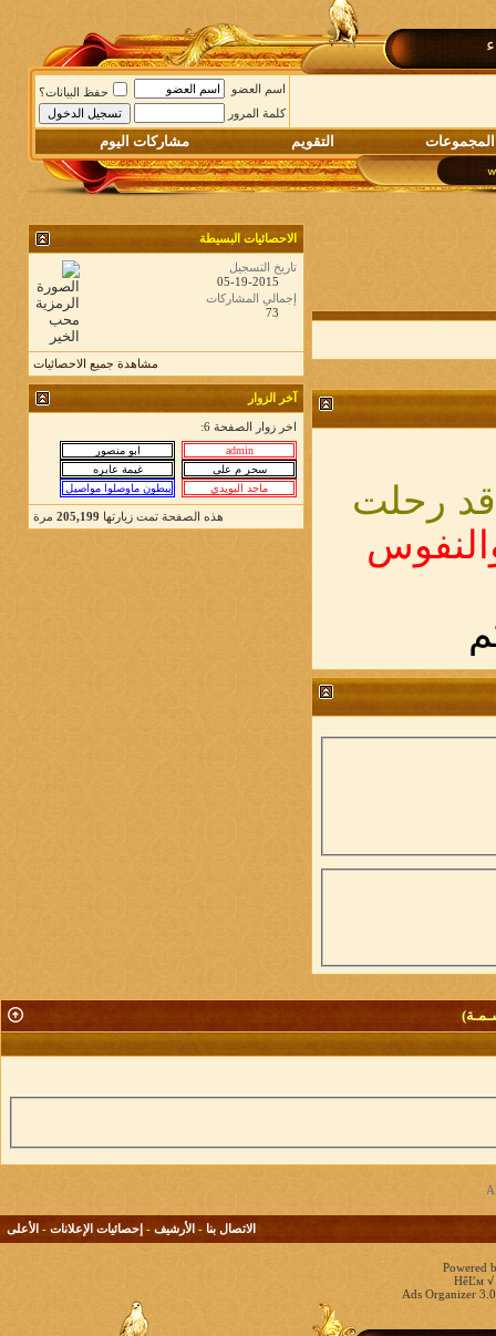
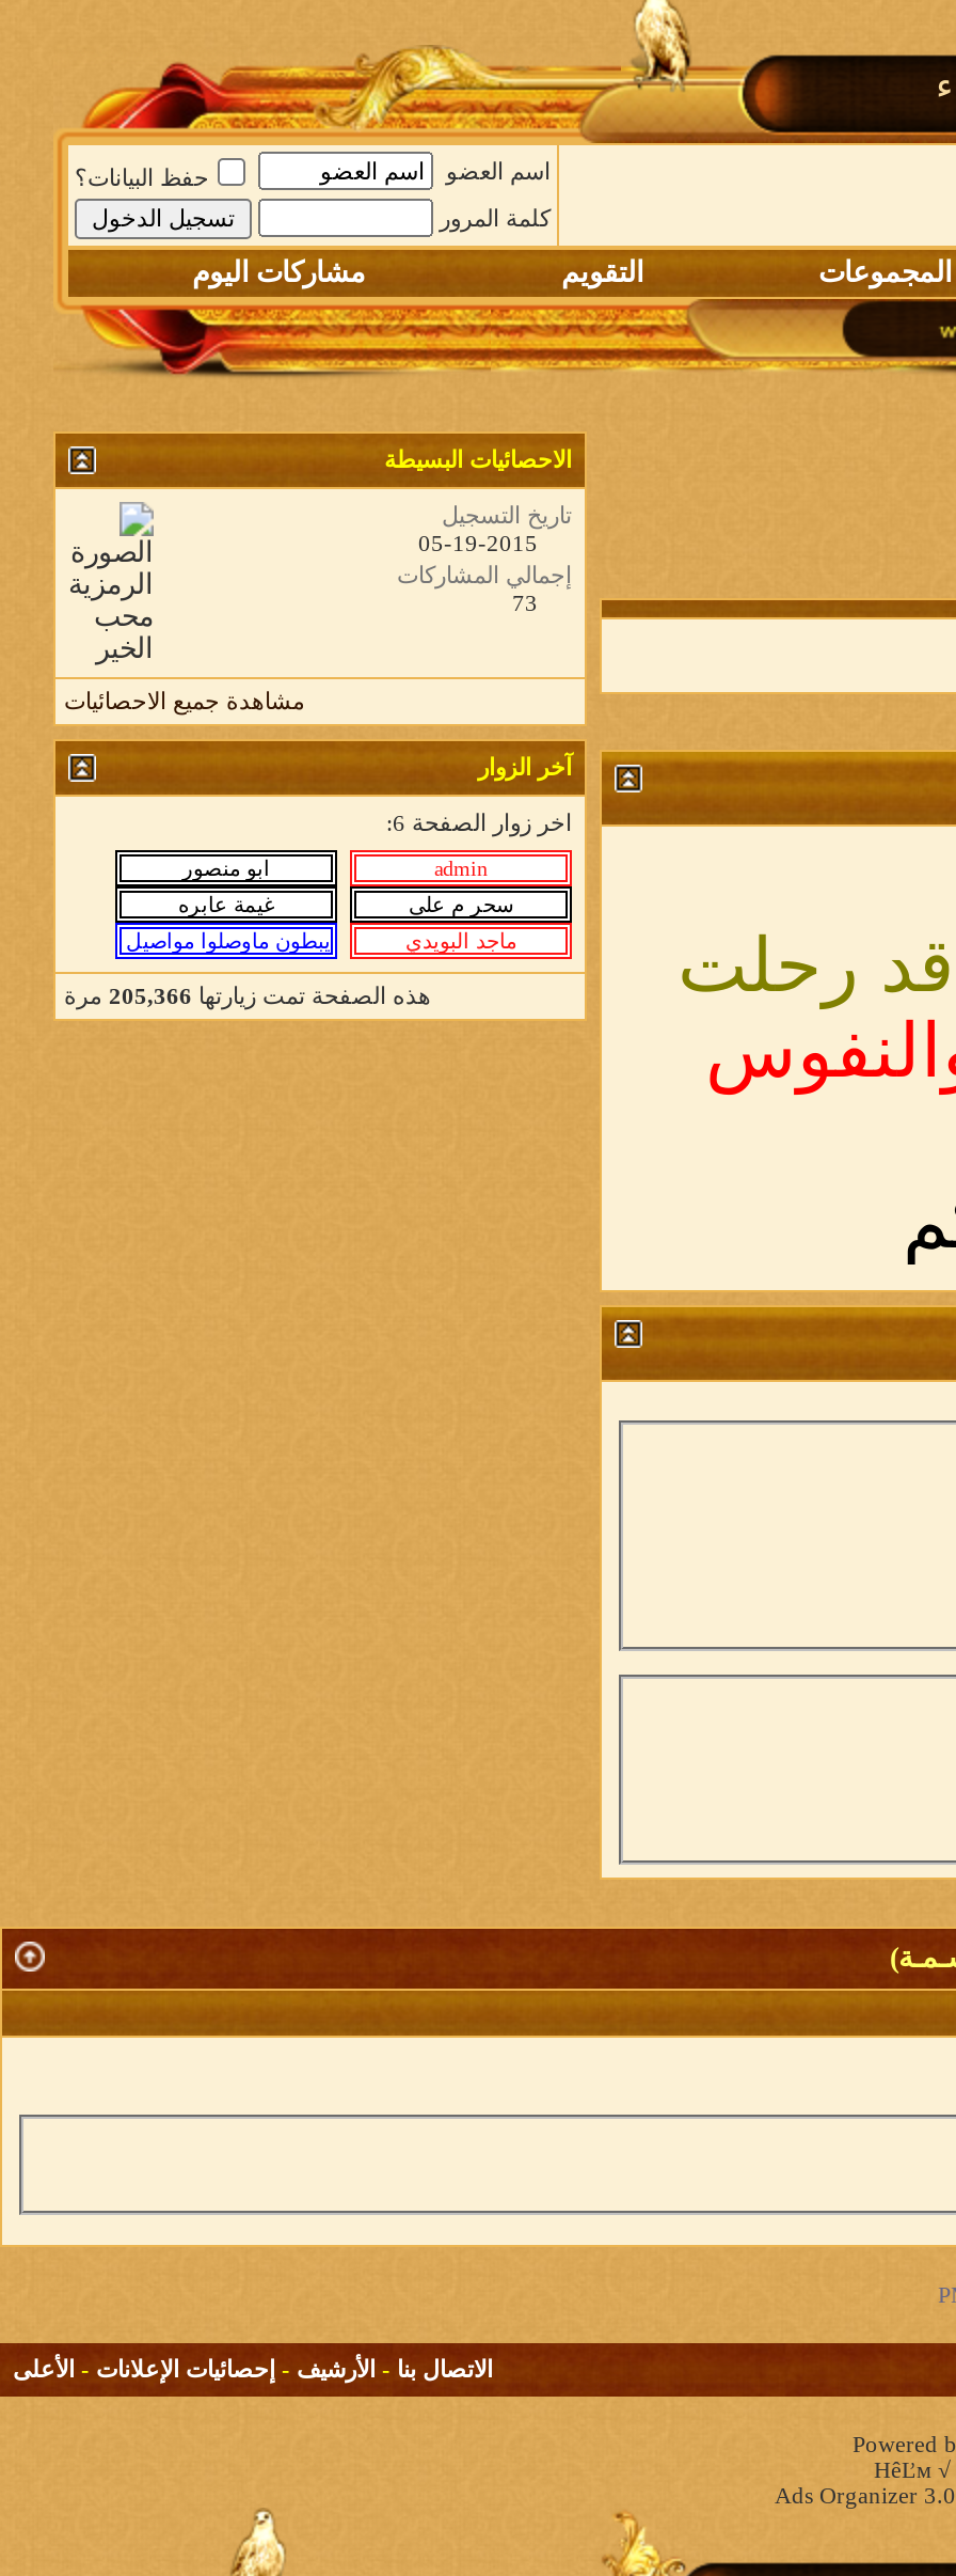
[33,510,224,523] هذه الصفحة تمت زيارتها 205,199 مرة -> [64,983,431,1008] هذه الصفحة تمت زيارتها 205,366 مرة

